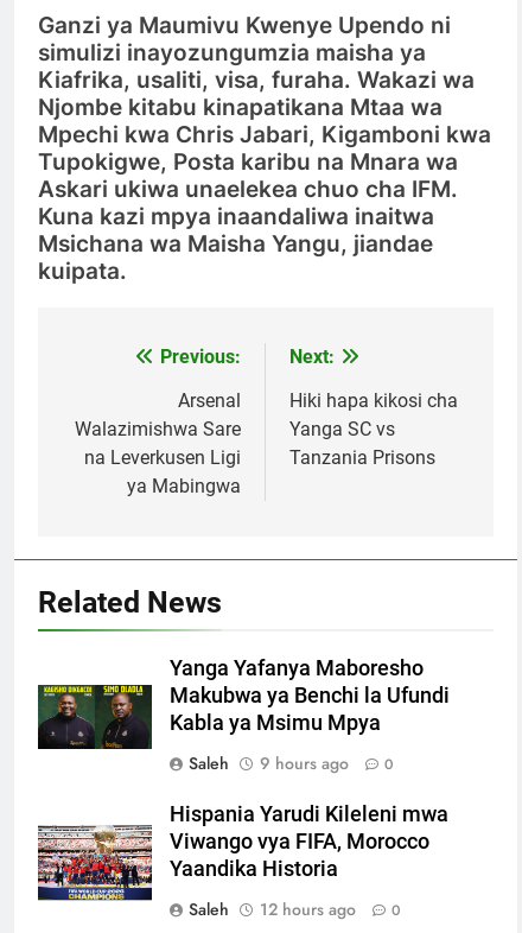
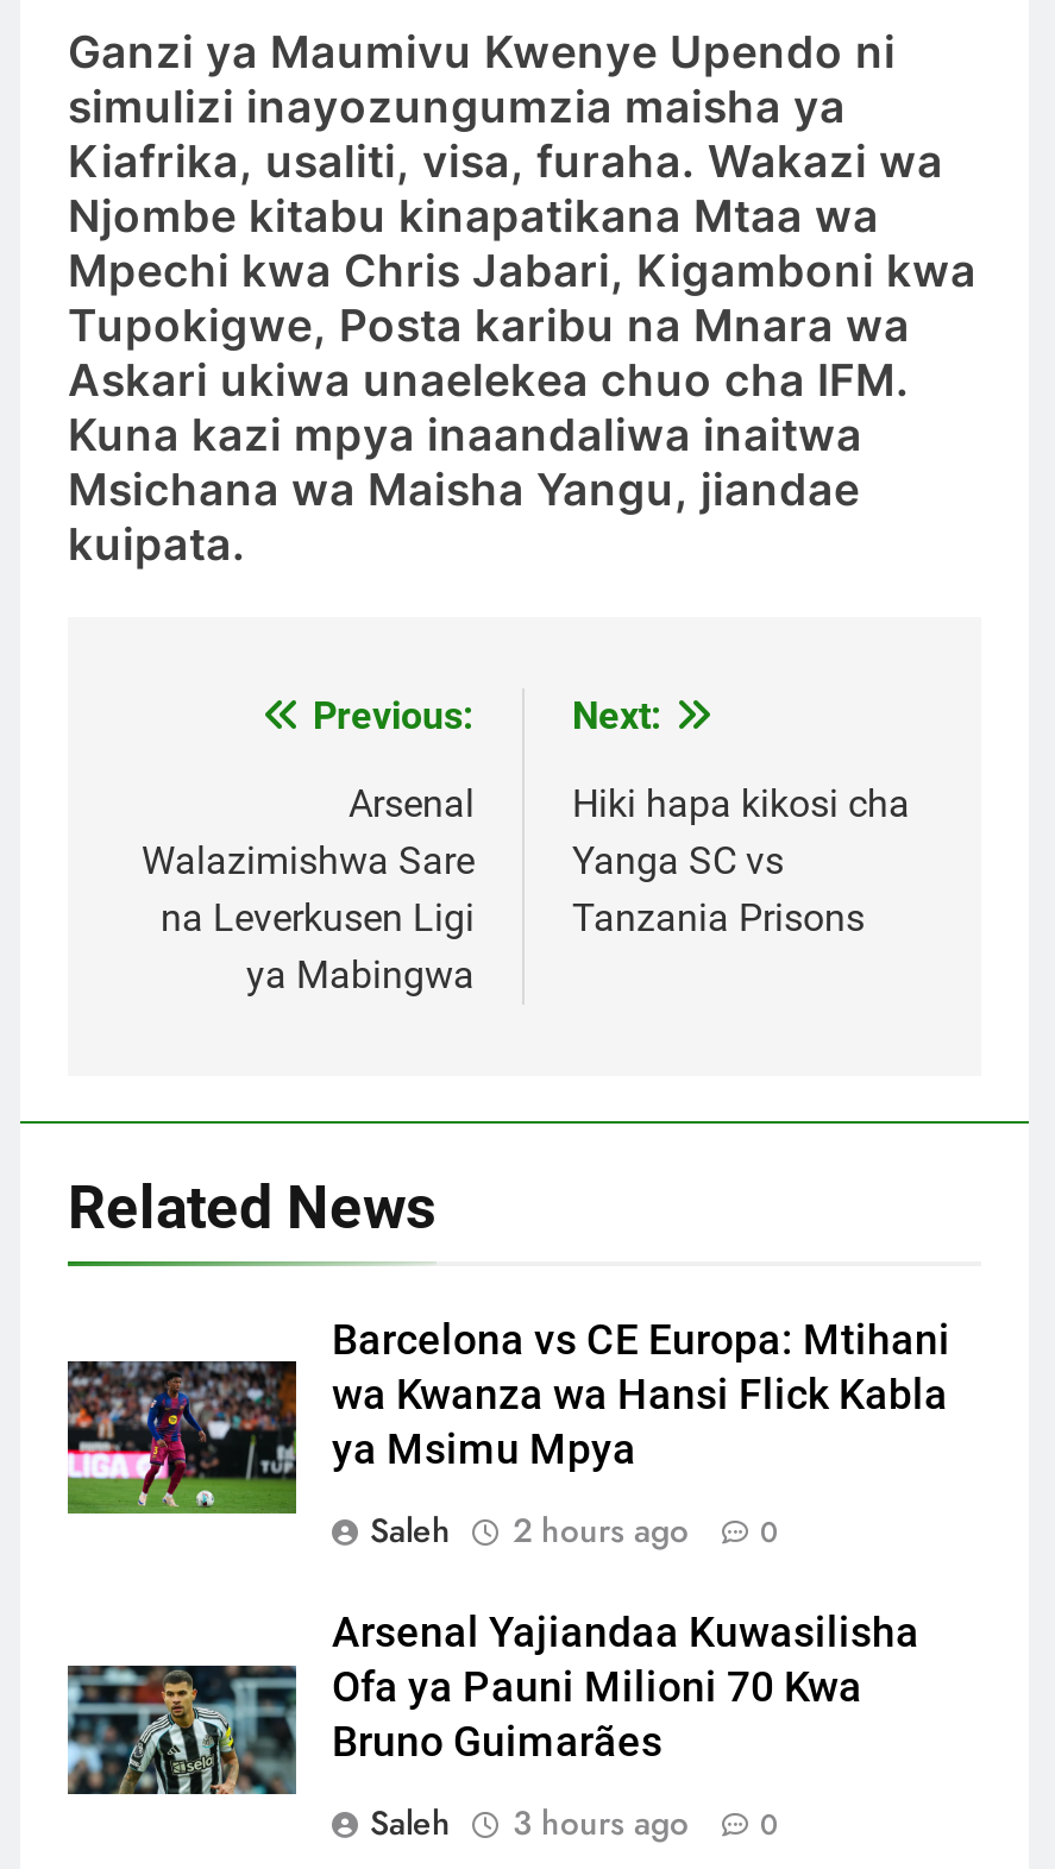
[37,657,450,755] [image] | Yanga Yafanya Maboresho | Makubwa ya Benchi la Ufundi | Kabla ya Msimu Mpya -> [65,1316,950,1516] [image] | Barcelona vs CE Europa: Mtihani | wa Kwanza wa Hansi Flick Kabla | ya Msimu Mpya
[189,752,394,775] Saleh 9 hours ago 0 -> [370,1507,779,1554] Saleh 2 hours ago 0
[37,803,448,902] [image] | Hispania Yarudi Kileleni mwa | Viwango vya FIFA, Morocco | Yaandika Historia -> [65,1609,919,1806] [image] | Arsenal Yajiandaa Kuwasilisha | Ofa ya Pauni Milioni 70 Kwa | Bruno Guimarães
[189,898,401,921] Saleh 12 hours ago 0 -> [370,1799,779,1847] Saleh 3 hours ago 0

